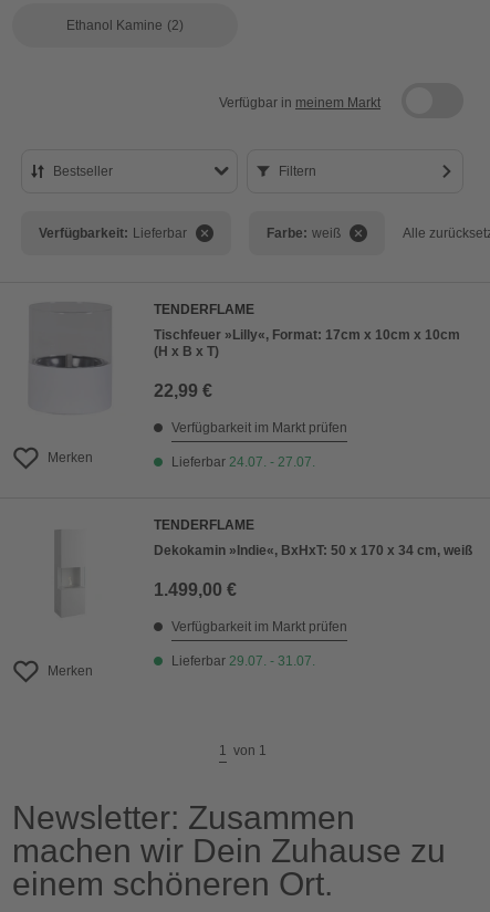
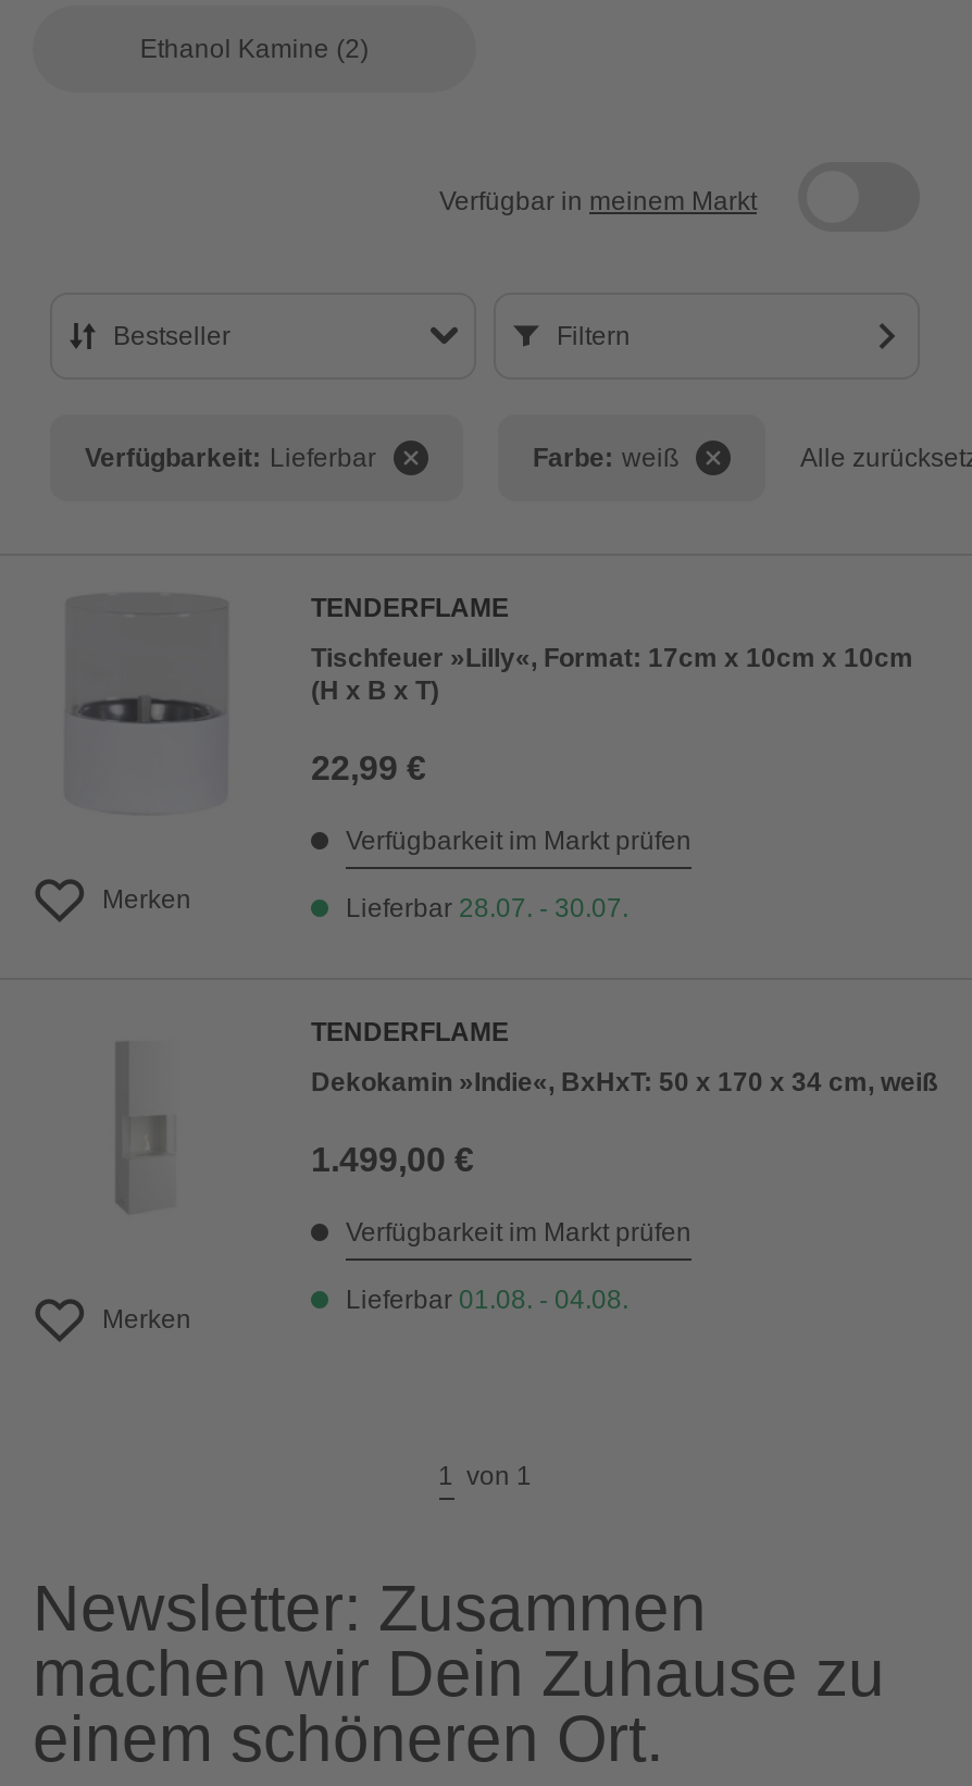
[171,454,315,470] Lieferbar 24.07. - 27.07. -> [346,893,628,923] Lieferbar 28.07. - 30.07.
[171,653,315,669] Lieferbar 29.07. - 31.07. -> [346,1285,628,1315] Lieferbar 01.08. - 04.08.

